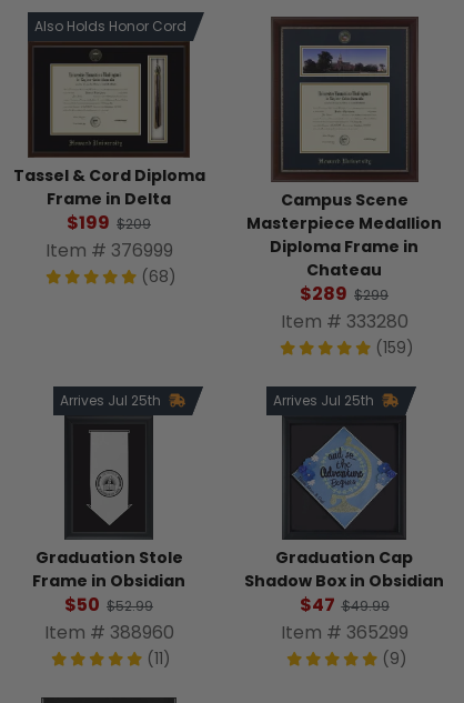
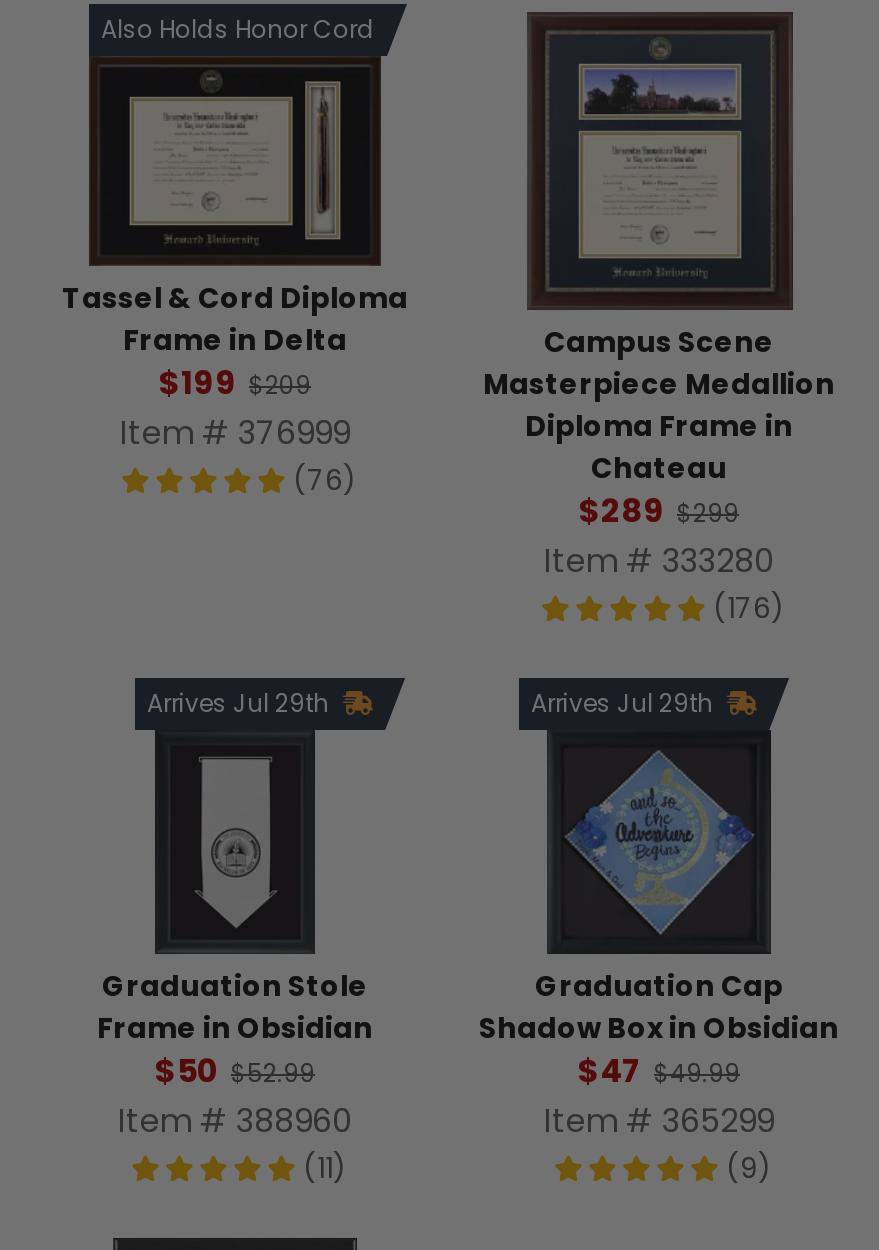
[141,265,176,287] (68) -> [293,459,357,499] (76)
[375,336,413,359] (159) -> [713,588,785,628] (176)
[60,391,164,410] Arrives Jul 25th -> [147,686,335,720] Arrives Jul 29th
[273,391,377,410] Arrives Jul 25th -> [531,686,719,720] Arrives Jul 29th

